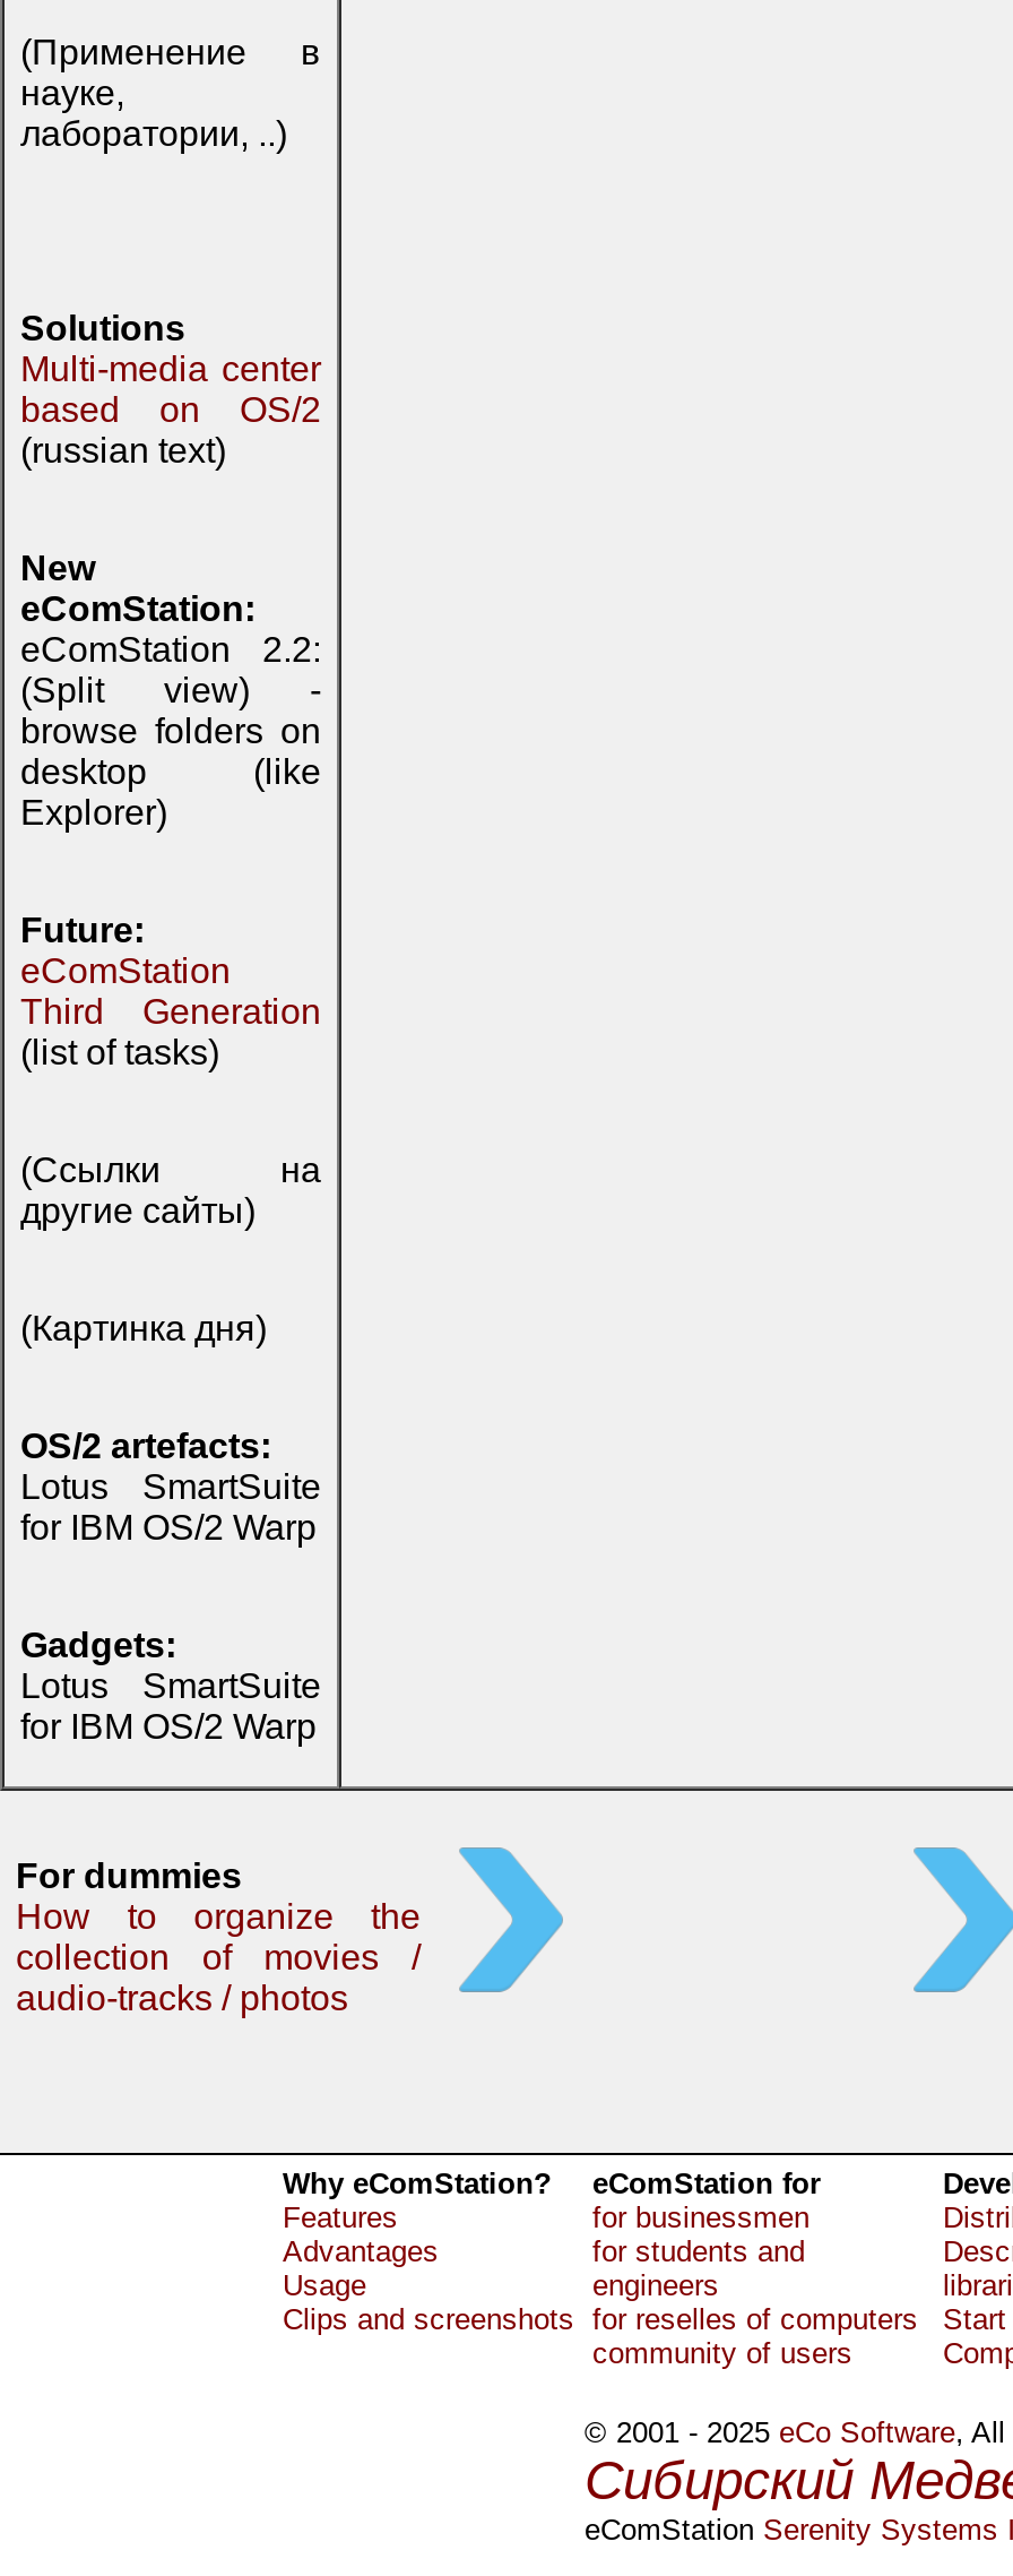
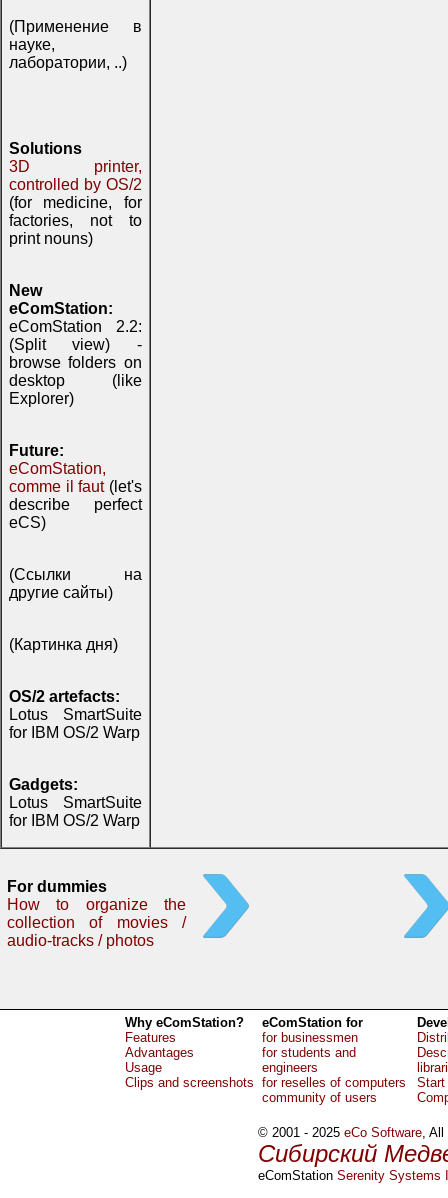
[20,350,321,469] Multi-media center | based on OS/2 | (russian text) -> [9,158,142,247] 3D printer, | controlled by OS/2 | (for medicine, for | factories, not to | print nouns)
[20,951,321,1071] eComStation | Third Generation | (list of tasks) -> [9,460,142,531] eComStation, | comme il faut (let's | describe perfect | eCS)

